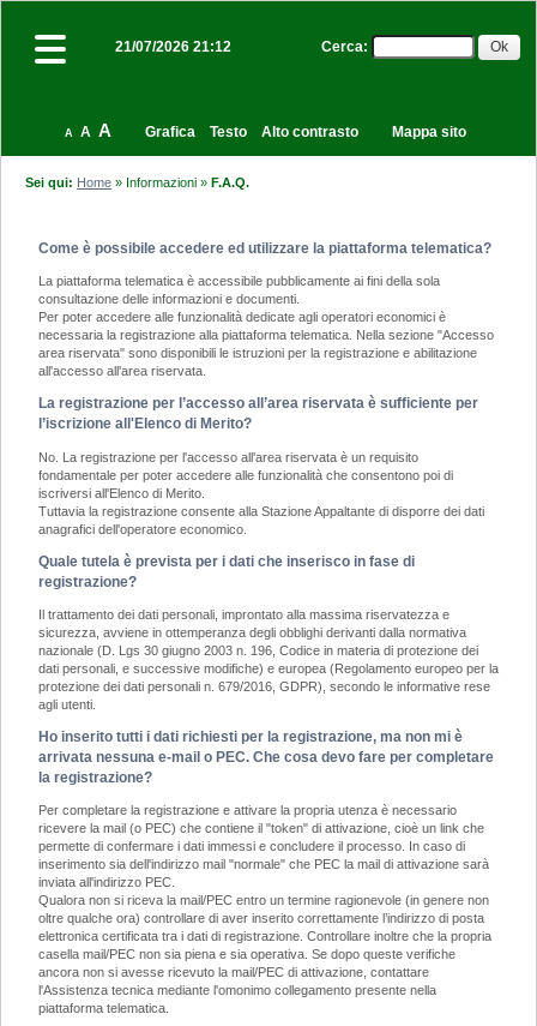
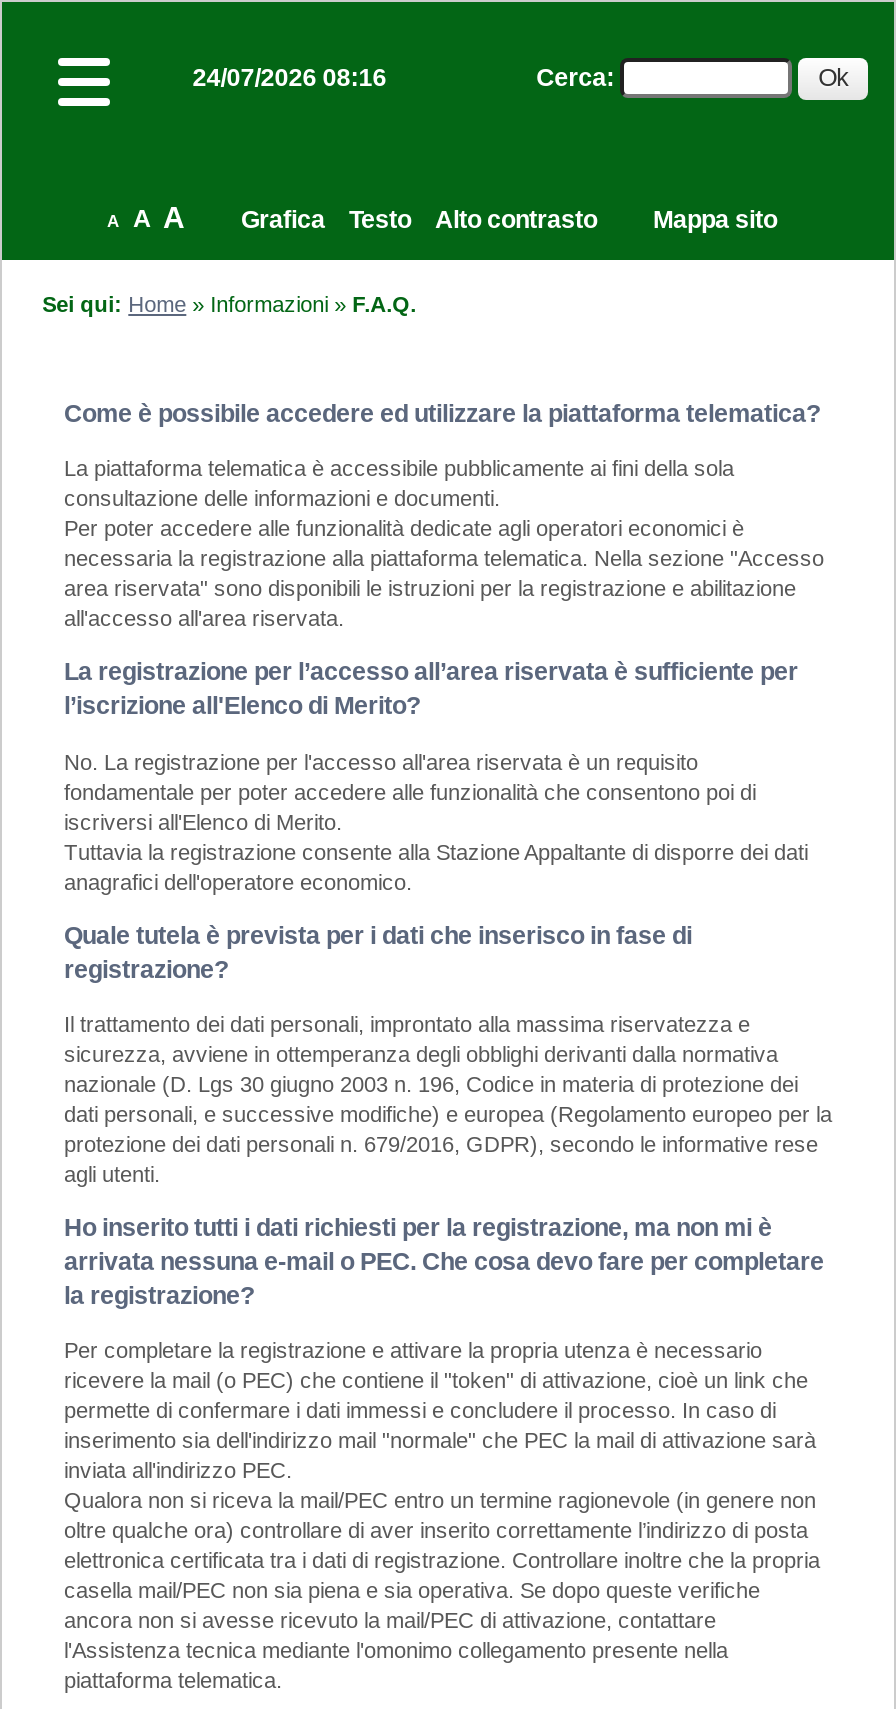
[115,39,232,55] 21/07/2026 21:12 -> [193,64,387,92] 24/07/2026 08:16

